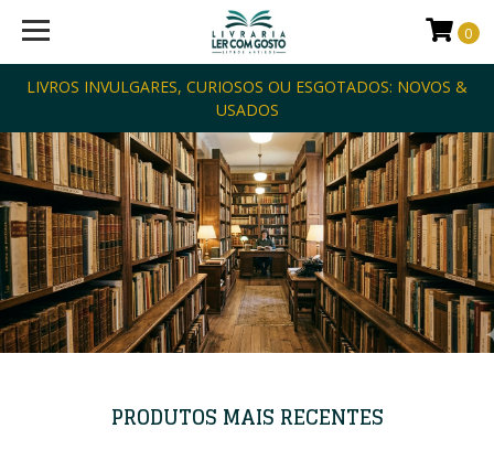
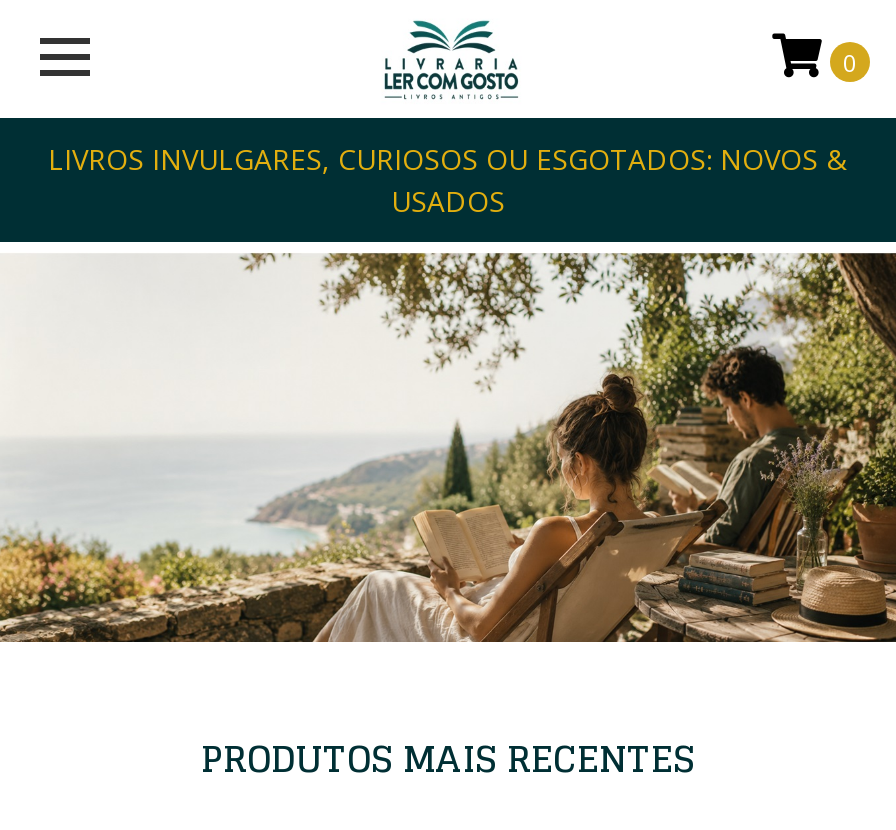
[3,131,491,354] [image] -> [6,240,890,644] [image]

